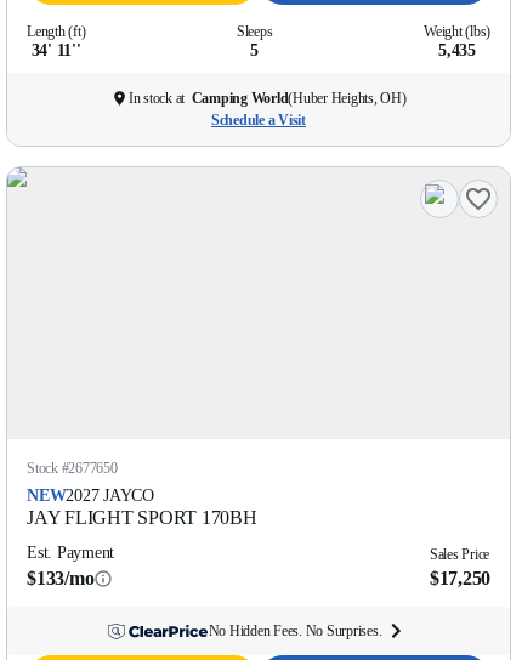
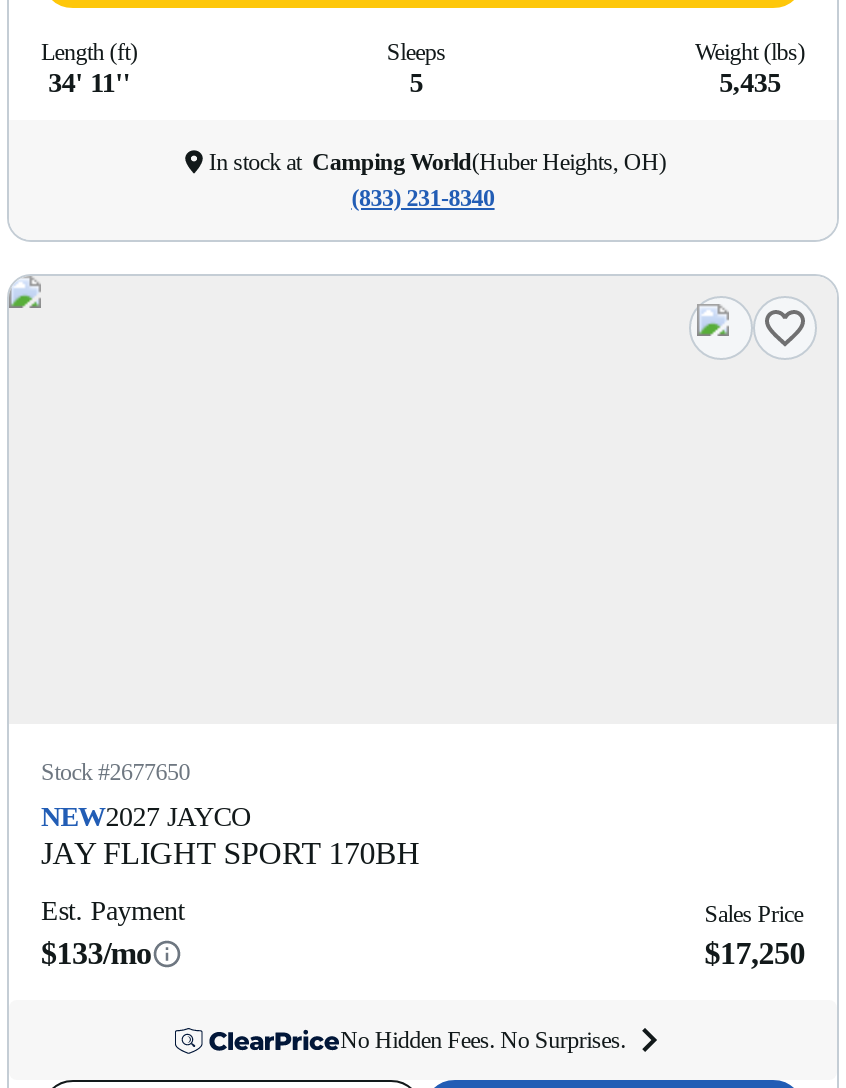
[211,112,306,129] Schedule a Visit -> [351,184,494,212] (833) 231-8340

